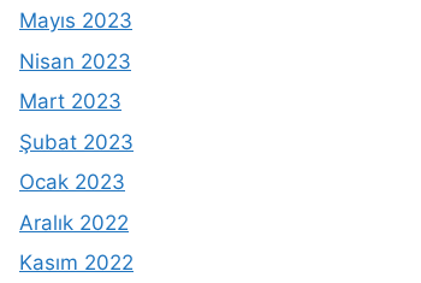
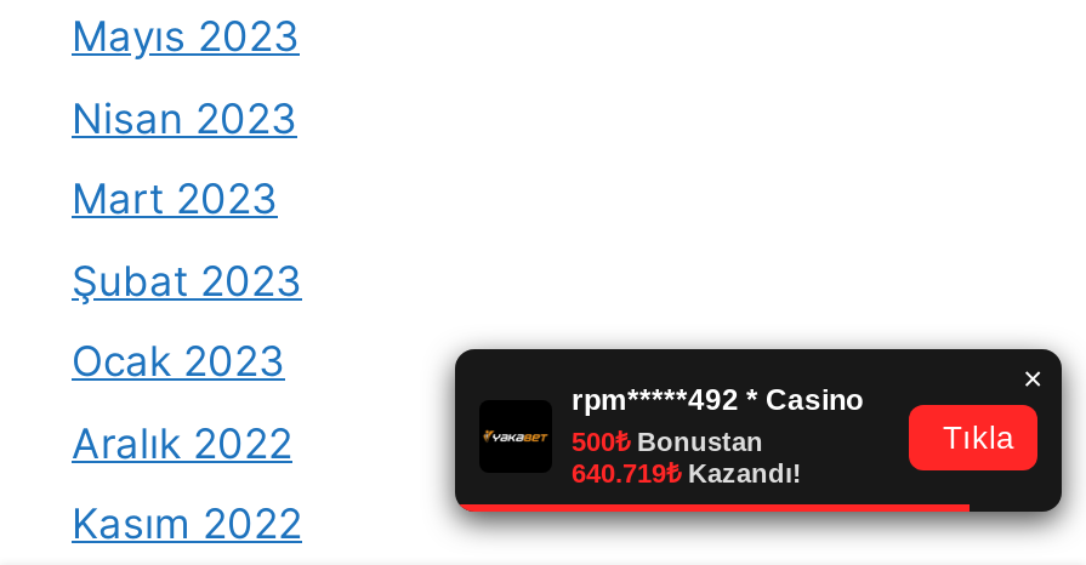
none -> [440,344,1076,536] [image]

